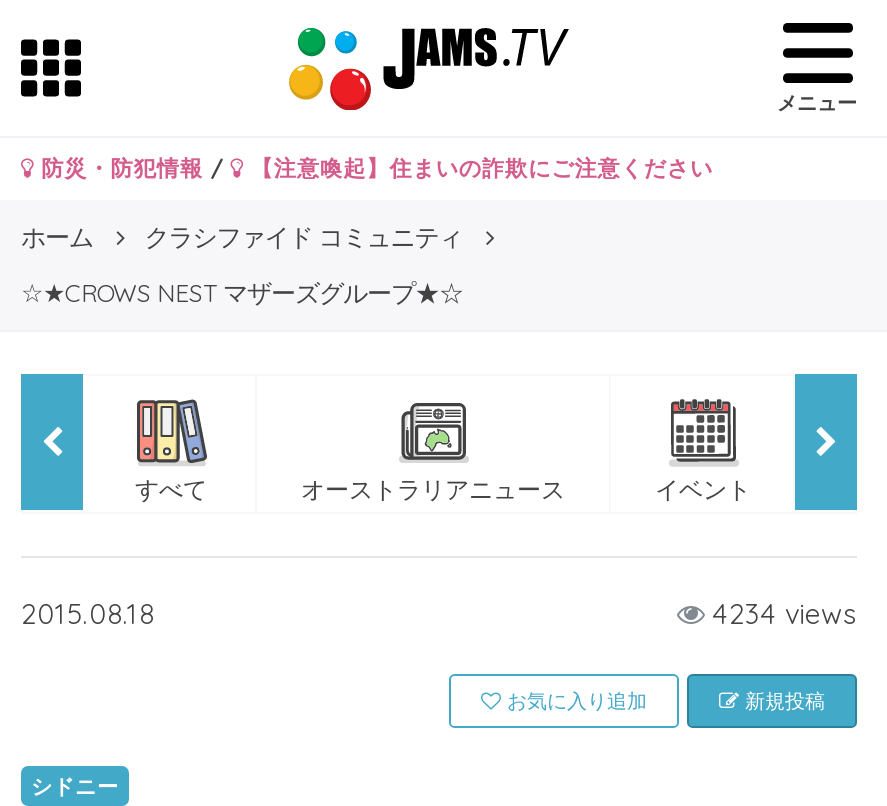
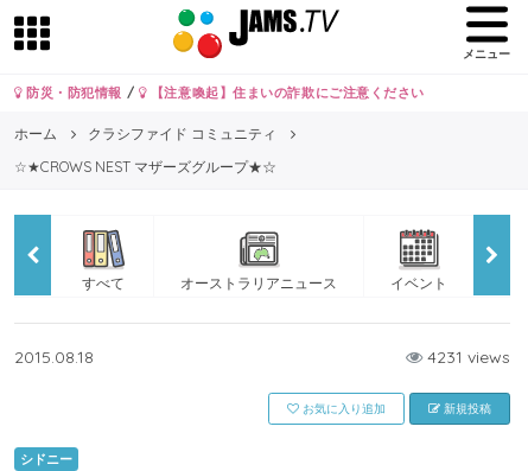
[705,596,857,632] 4234 views -> [422,346,510,368] 4231 views

